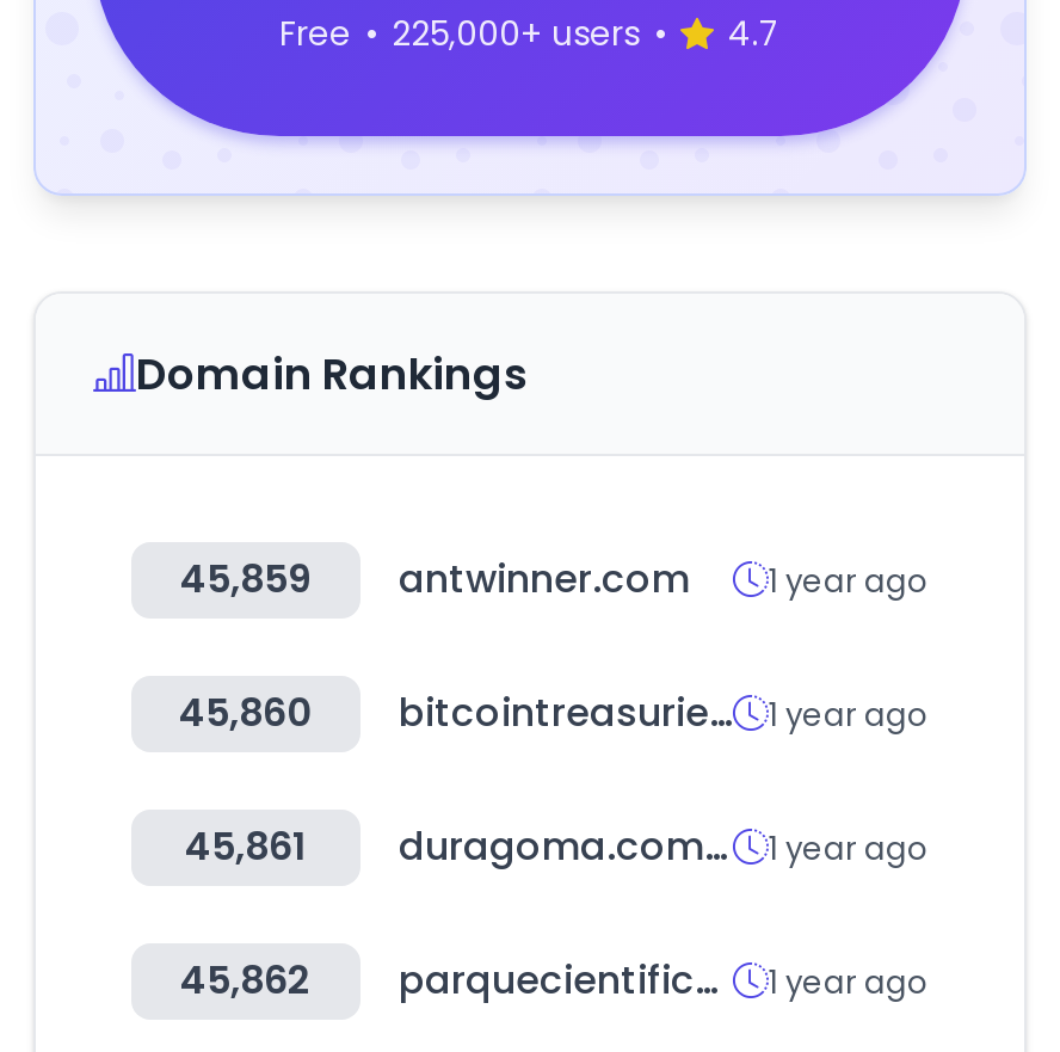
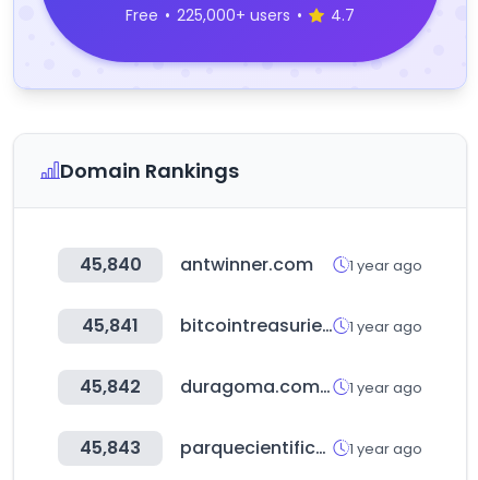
[180,552,929,607] 45,859 antwinner.com 1 year ago -> [79,252,422,277] 45,840 antwinner.com 1 year ago
[179,685,313,740] 45,860 -> [82,313,139,338] 45,841
[185,819,307,874] 45,861 -> [80,374,141,399] 45,842
[180,953,312,1008] 45,862 -> [80,435,141,460] 45,843

